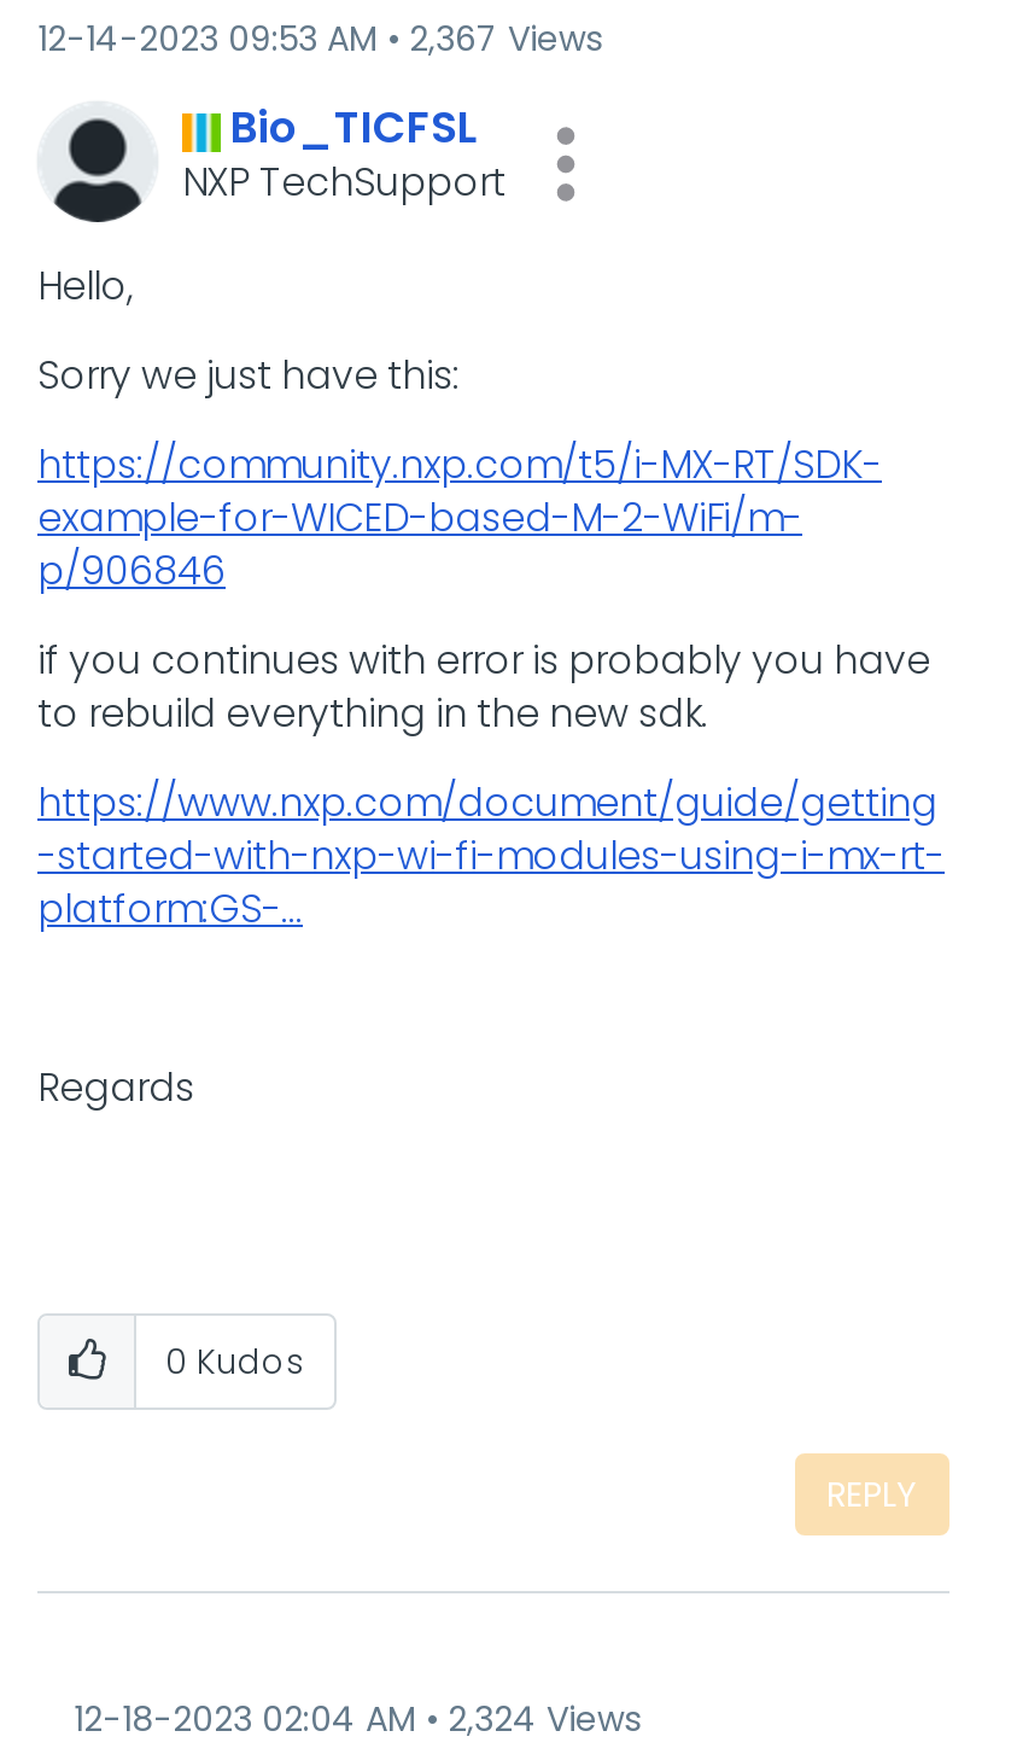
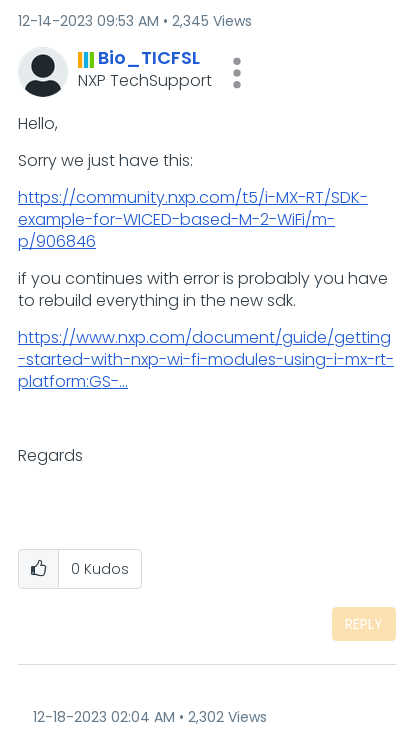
[37,14,602,63] 12-14-2023 09:53 AM 2,367 Views -> [18,11,252,31] 12-14-2023 09:53 AM 2,345 Views
[74,1695,641,1743] 12-18-2023 02:04 AM 2,324 Views -> [33,707,267,727] 12-18-2023 02:04 AM 2,302 Views

